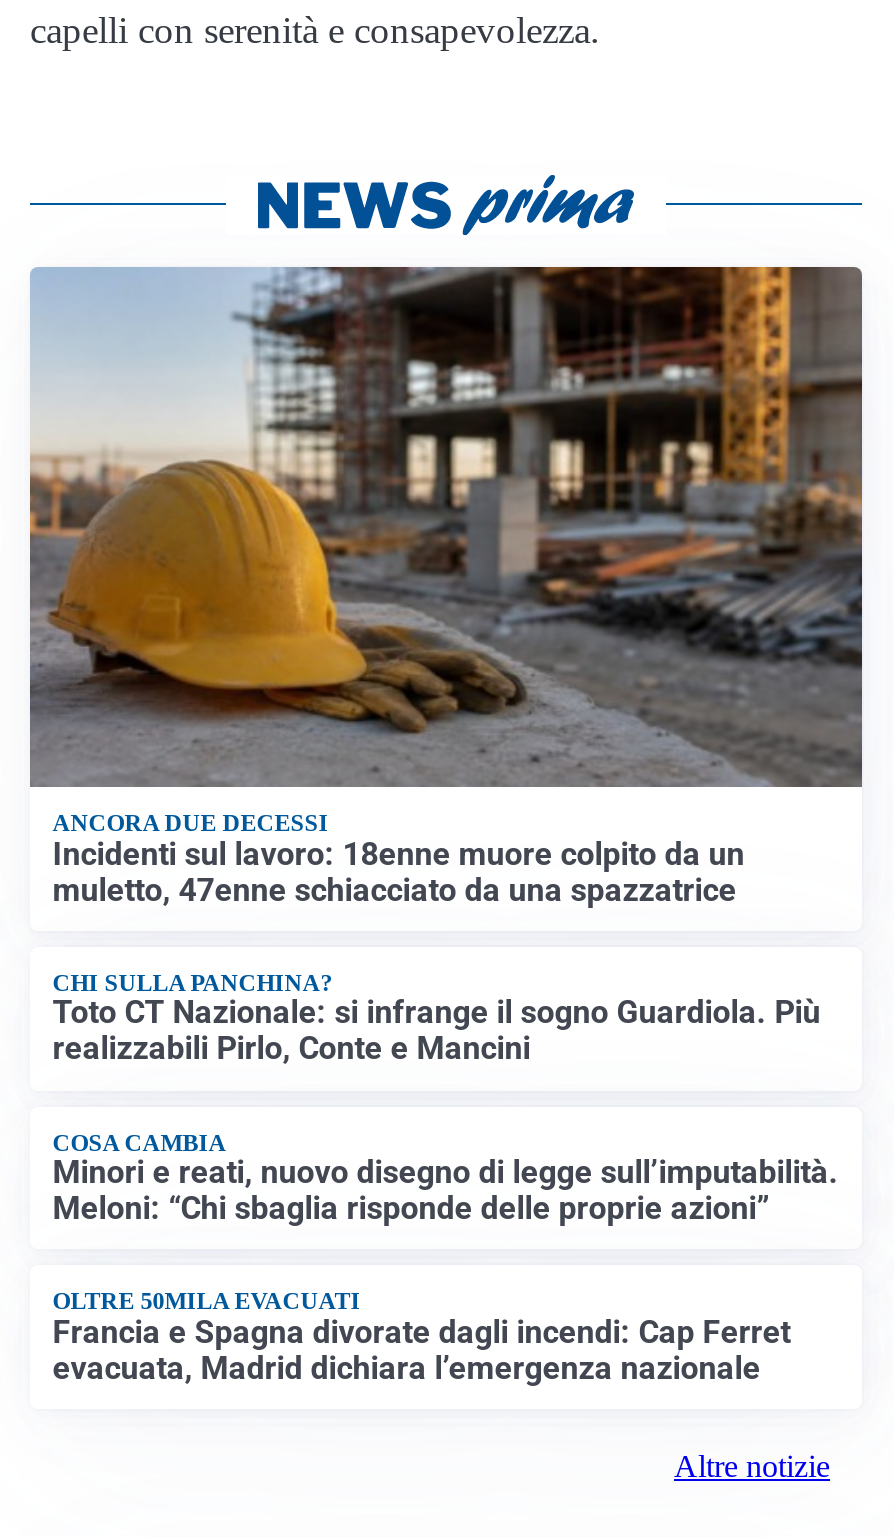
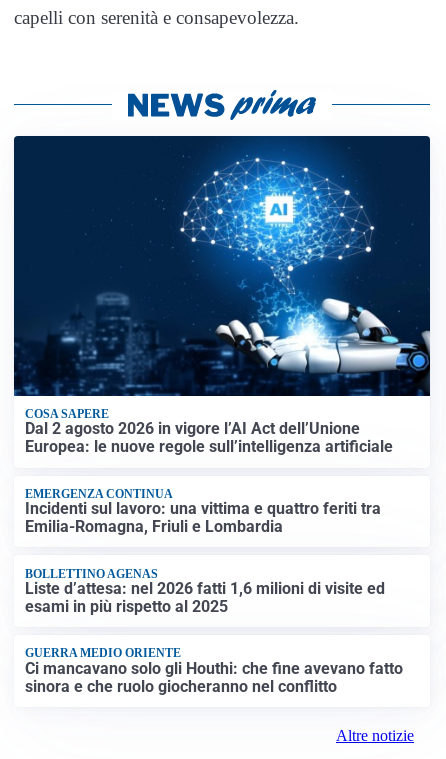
[28,265,864,908] [image] | ANCORA DUE DECESSI | Incidenti sul lavoro: 18enne muore colpito da un | muletto, 47enne schiacciato da una spazzatrice -> [13,135,431,456] [image] | COSA SAPERE | Dal 2 agosto 2026 in vigore l’AI Act dell’Unione | Europea: le nuove regole sull’intelligenza artificiale
[52,969,820,1067] CHI SULLA PANCHINA? | Toto CT Nazionale: si infrange il sogno Guardiola. Più | realizzabili Pirlo, Conte e Mancini -> [25,487,381,536] EMERGENZA CONTINUA | Incidenti sul lavoro: una vittima e quattro feriti tra | Emilia-Romagna, Friuli e Lombardia
[52,1128,838,1227] COSA CAMBIA | Minori e reati, nuovo disegno di legge sull’imputabilità. | Meloni: “Chi sbaglia risponde delle proprie azioni” -> [25,567,385,616] BOLLETTINO AGENAS | Liste d’attesa: nel 2026 fatti 1,6 milioni di visite ed | esami in più rispetto al 2025
[52,1288,790,1386] OLTRE 50MILA EVACUATI | Francia e Spagna divorate dagli incendi: Cap Ferret | evacuata, Madrid dichiara l’emergenza nazionale -> [25,646,403,696] GUERRA MEDIO ORIENTE | Ci mancavano solo gli Houthi: che fine avevano fatto | sinora e che ruolo giocheranno nel conflitto

